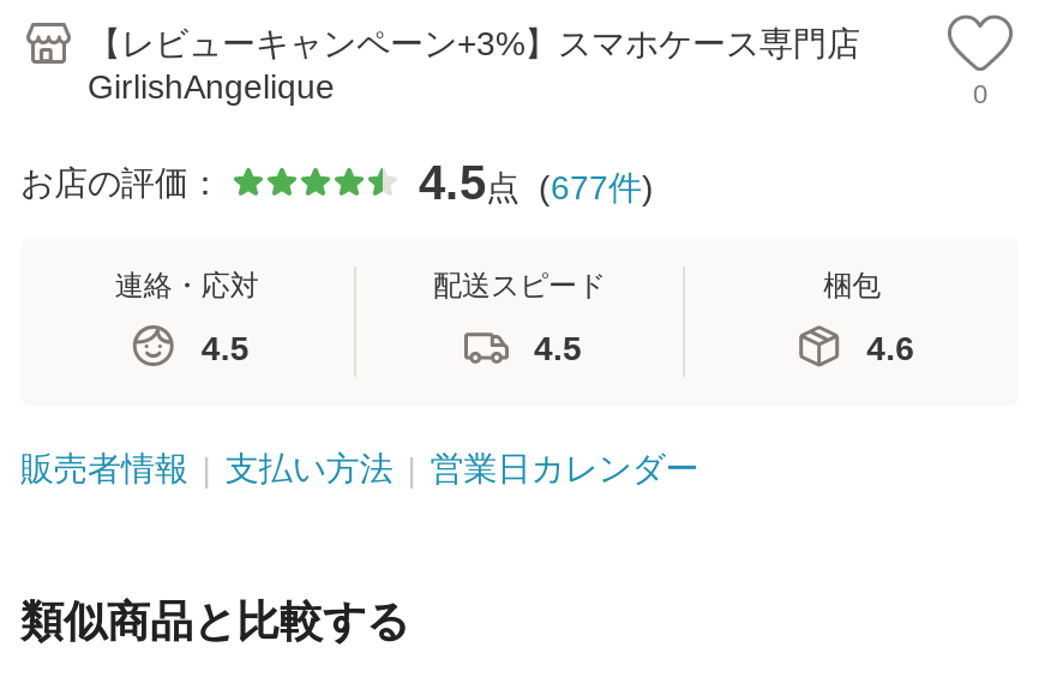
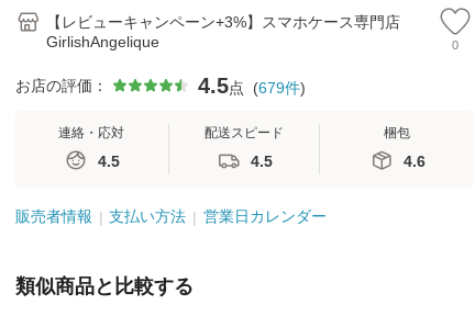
[419,157,654,209] 4.5点 (677件) -> [198,74,306,98] 4.5点 (679件)

